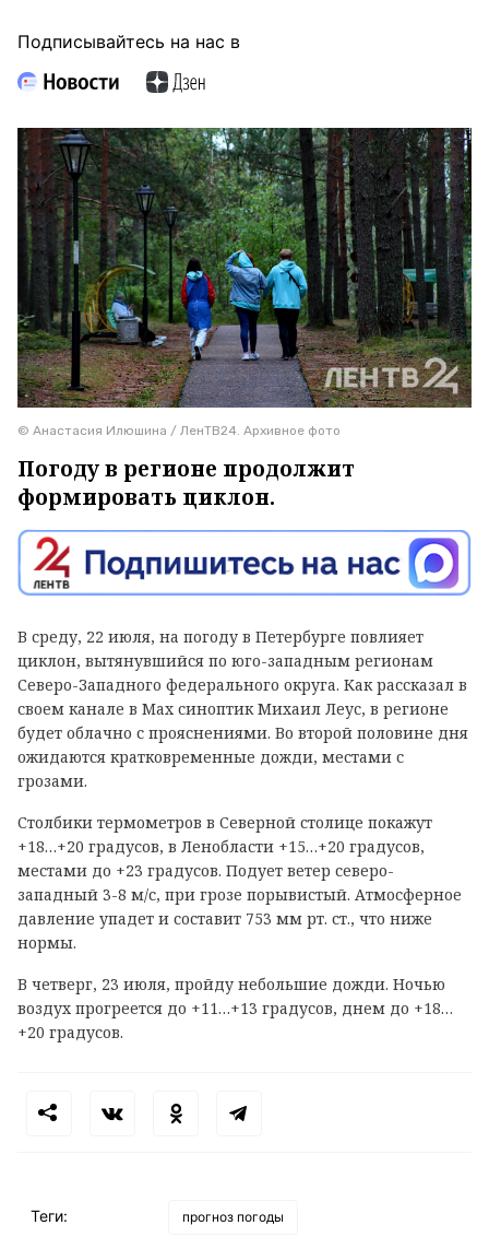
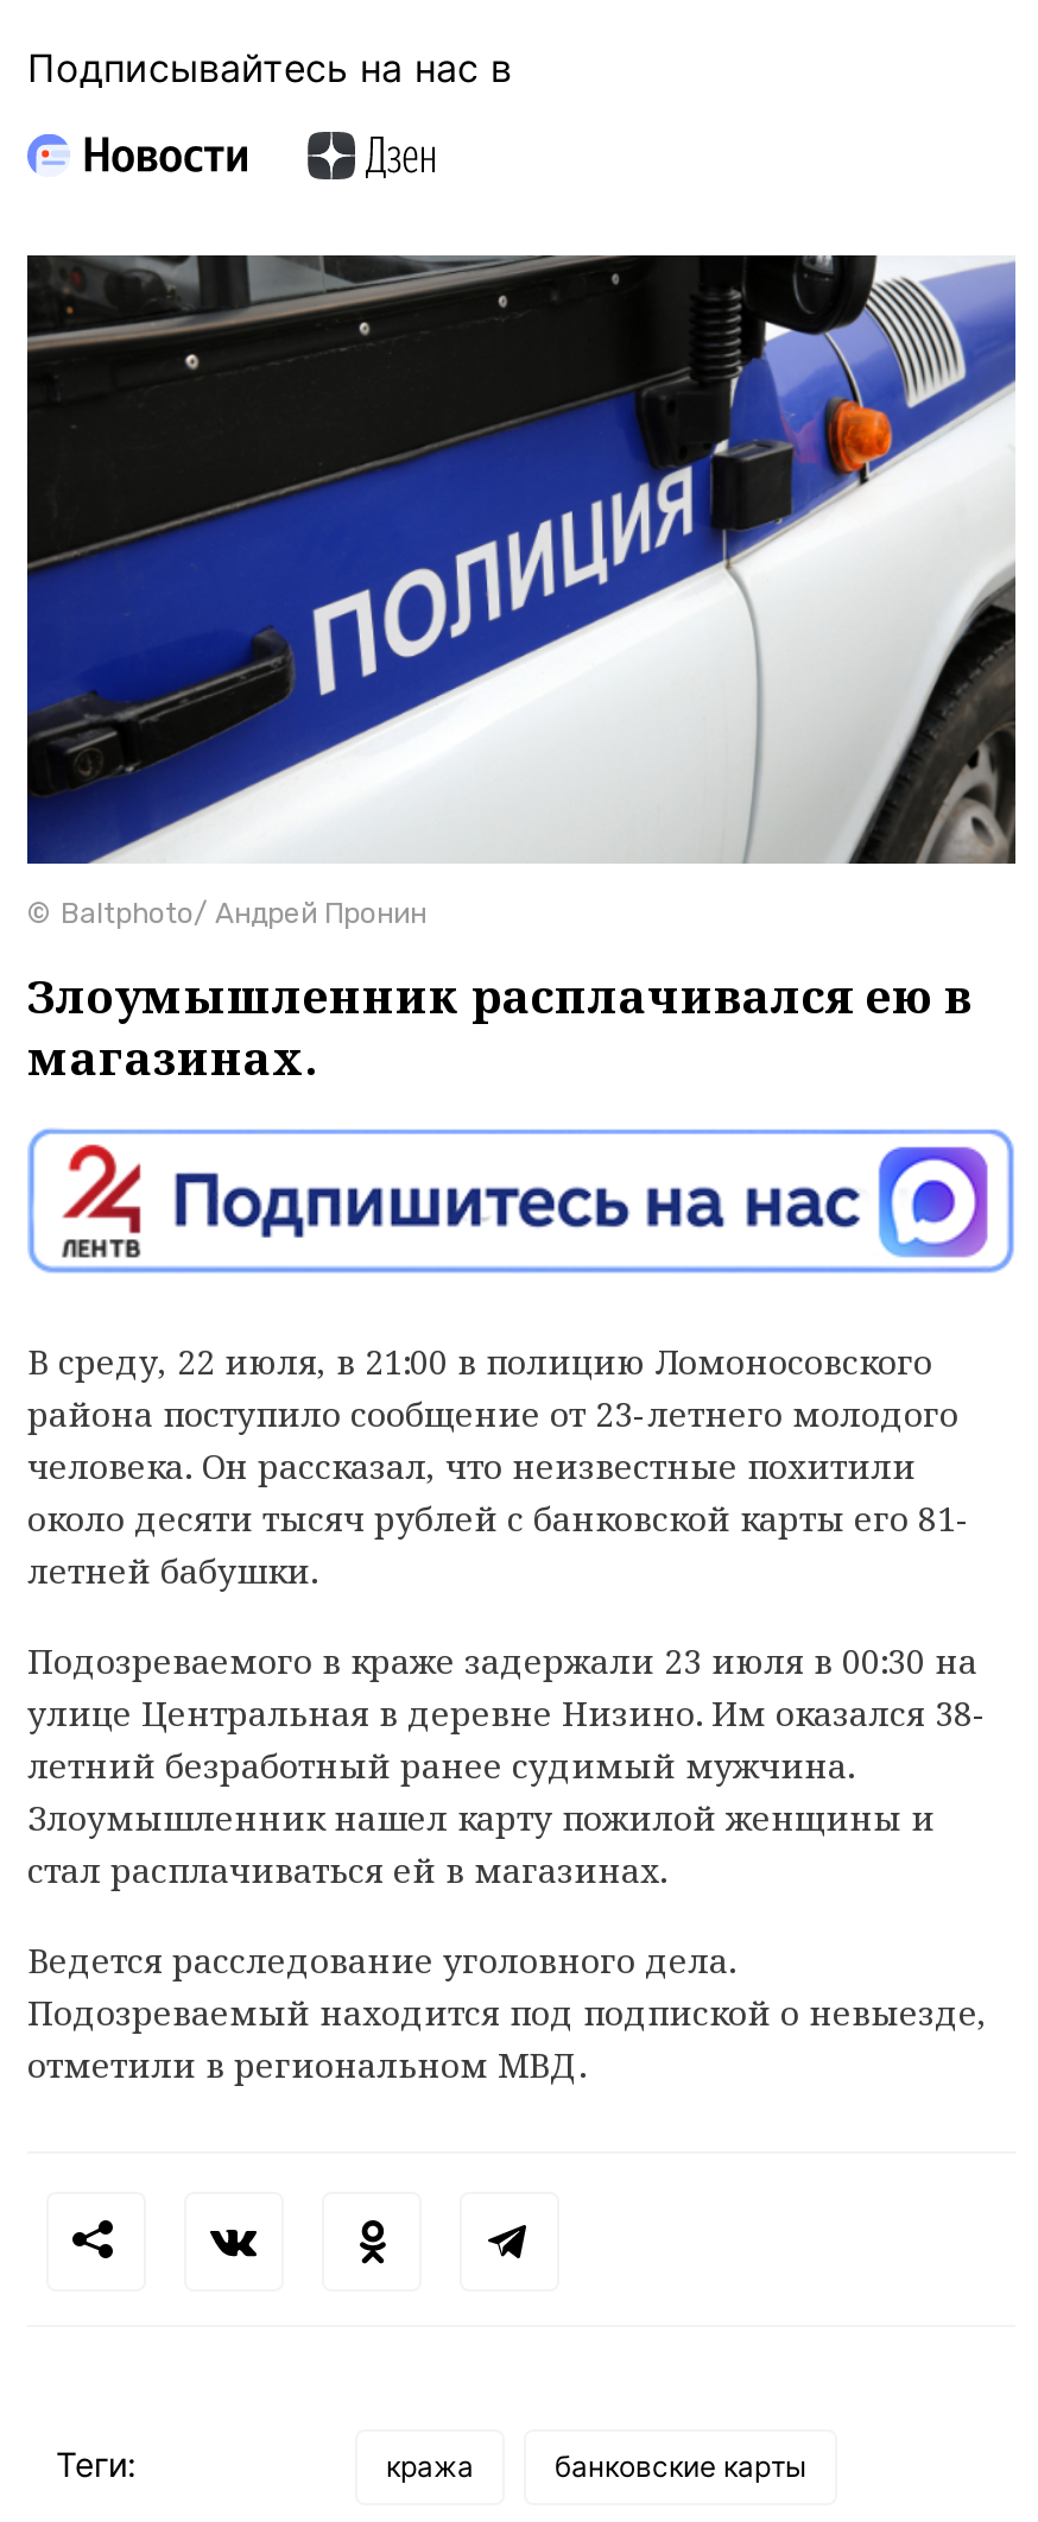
[17,127,473,439] [image] | © Анастасия Илюшина / ЛенТВ24. Архивное фото -> [27,255,1018,931] [image] | © Baltphoto/ Андрей Пронин
[17,455,355,512] Погоду в регионе продолжит | формировать циклон. -> [27,967,973,1091] Злоумышленник расплачивался ею в | магазинах.
[17,626,468,791] В среду, 22 июля, на погоду в Петербурге повлияет | циклон, вытянувшийся по юго-западным регионам | Северо-Западного федерального округа. Как рассказал в | своем канале в Max синоптик Михаил Леус, в регионе | будет облачно с прояснениями. Во второй половине дня | ожидаются кратковременные дожди, местами с | грозами. -> [27,1338,970,1592] В среду, 22 июля, в 21:00 в полицию Ломоносовского | района поступило сообщение от 23-летнего молодого | человека. Он рассказал, что неизвестные похитили | около десяти тысяч рублей с банковской карты его 81- | летней бабушки.
[17,811,462,952] Столбики термометров в Северной столице покажут | +18…+20 градусов, в Ленобласти +15…+20 градусов, | местами до +23 градусов. Подует ветер северо- | западный 3-8 м/с, при грозе порывистый. Атмосферное | давление упадет и составит 753 мм рт. ст., что ниже | нормы. -> [27,1637,987,1891] Подозреваемого в краже задержали 23 июля в 00:30 на | улице Центральная в деревне Низино. Им оказался 38- | летний безработный ранее судимый мужчина. | Злоумышленник нашел карту пожилой женщины и | стал расплачиваться ей в магазинах.
[17,973,453,1042] В четверг, 23 июля, пройду небольшие дожди. Ночью | воздух прогреется до +11…+13 градусов, днем до +18… | +20 градусов. -> [27,1937,987,2086] Ведется расследование уголовного дела. | Подозреваемый находится под подпиской о невыезде, | отметили в региональном МВД.
[182,1208,284,1225] прогноз погоды -> [386,2447,806,2483] кража | банковские карты

